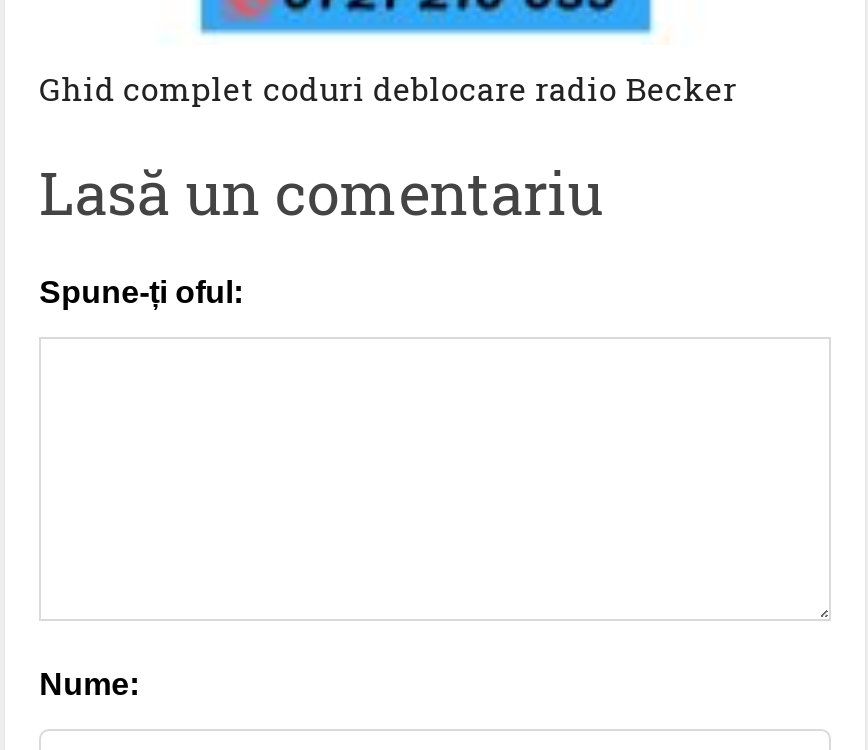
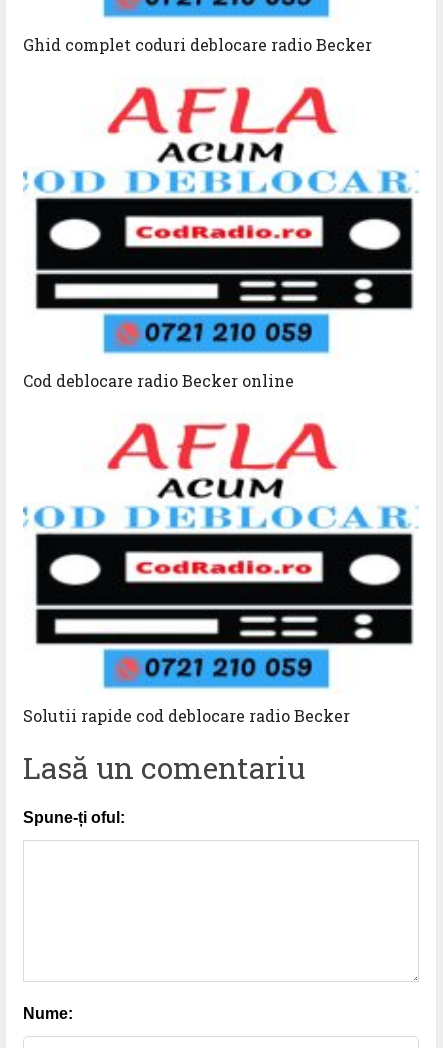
none -> [22,86,417,391] [image] | Cod deblocare radio Becker online
none -> [22,422,417,726] [image] | Solutii rapide cod deblocare radio Becker

